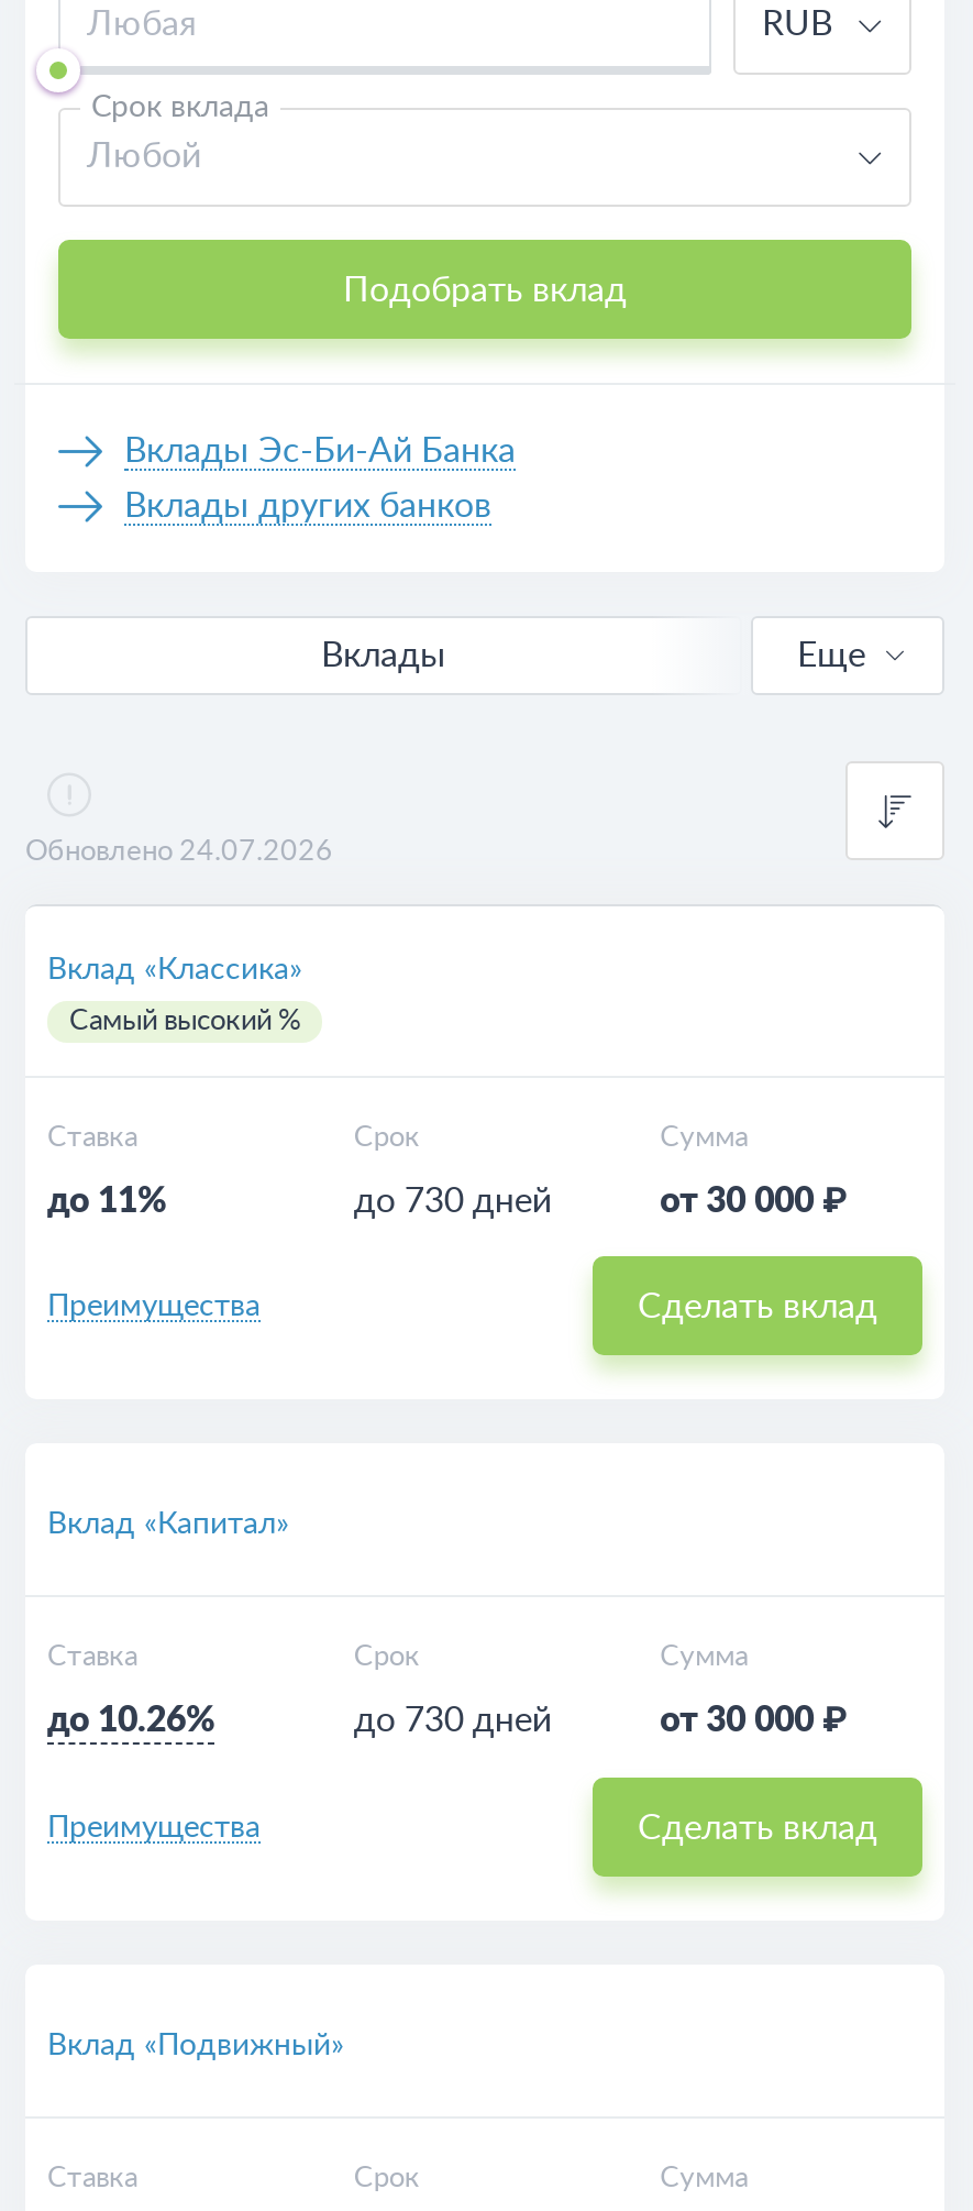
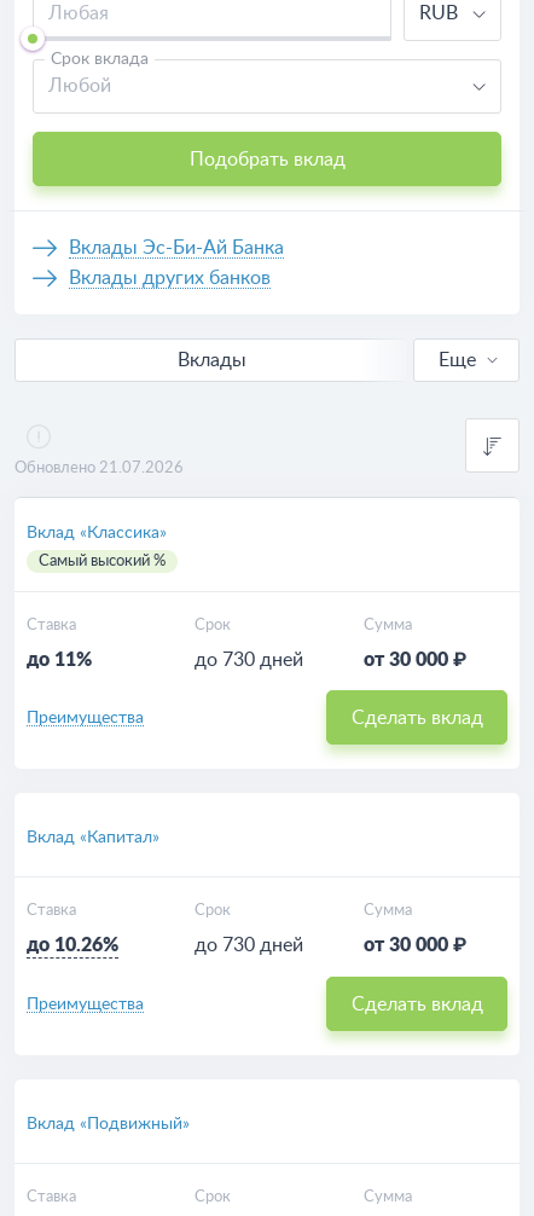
[25,838,333,867] Обновлено 24.07.2026 -> [14,461,184,476] Обновлено 21.07.2026

